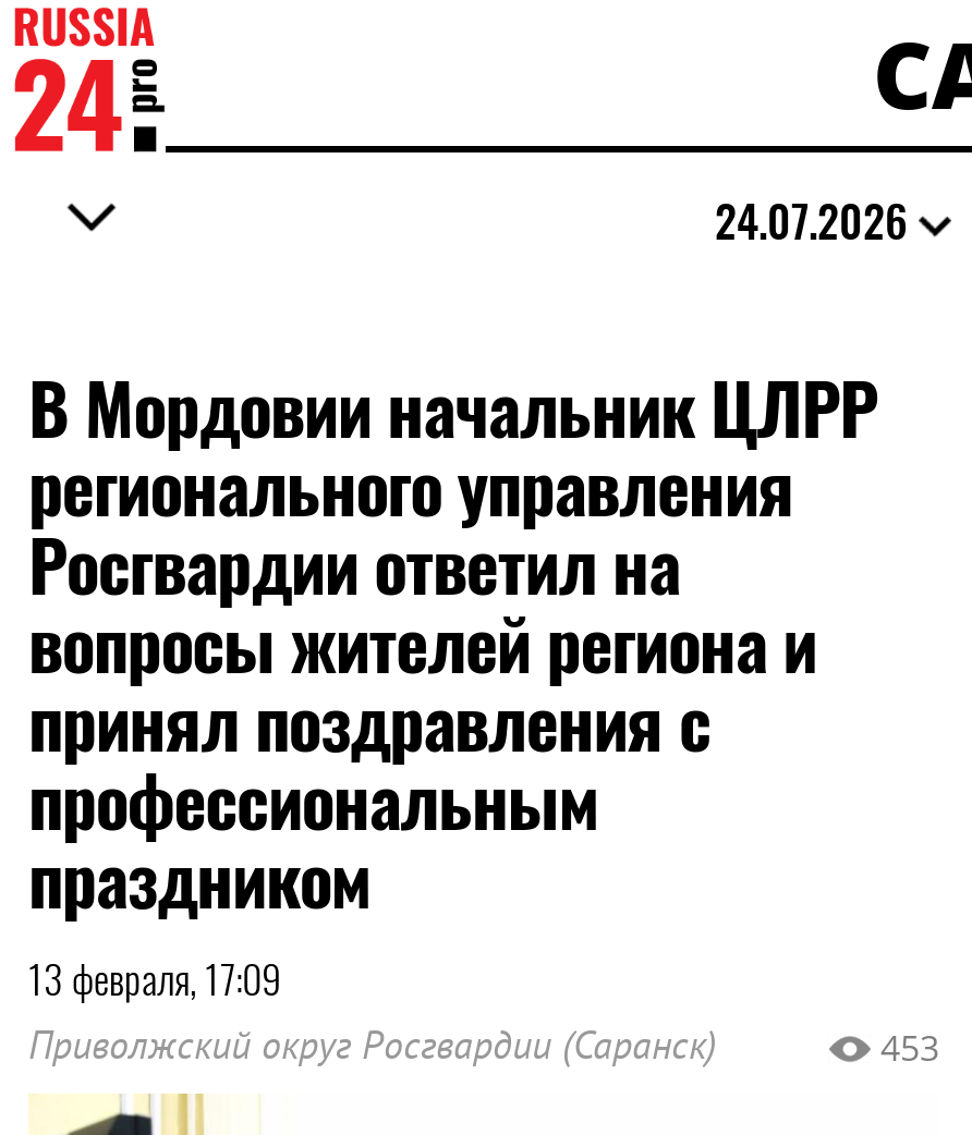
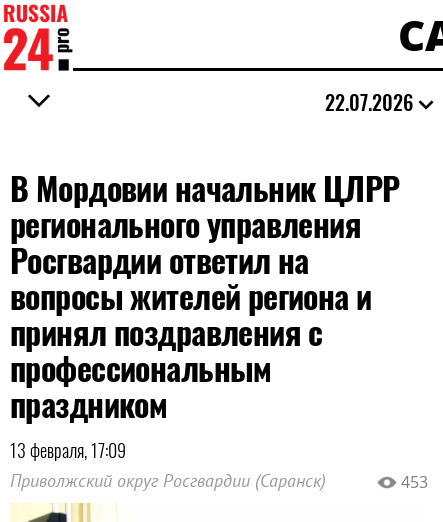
[715,187,907,253] 24.07.2026 -> [325,87,413,117] 22.07.2026

